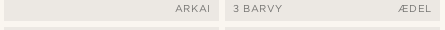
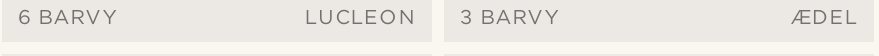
[175,2,211,14] ARKAI -> [18,5,416,29] 6 BARVY | LUCLEON

